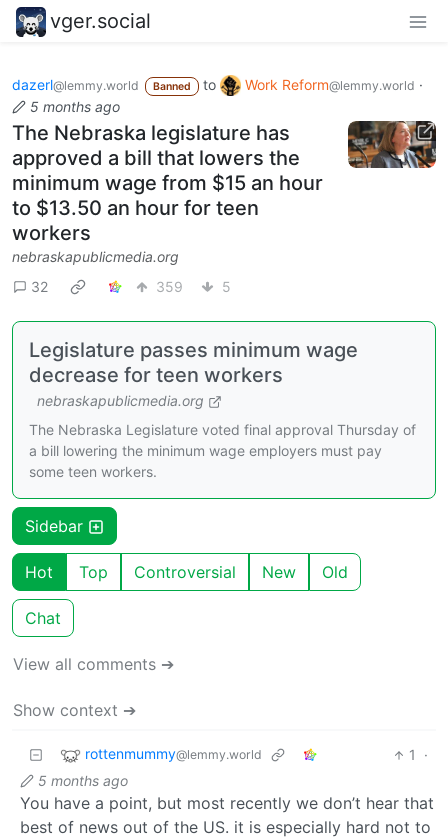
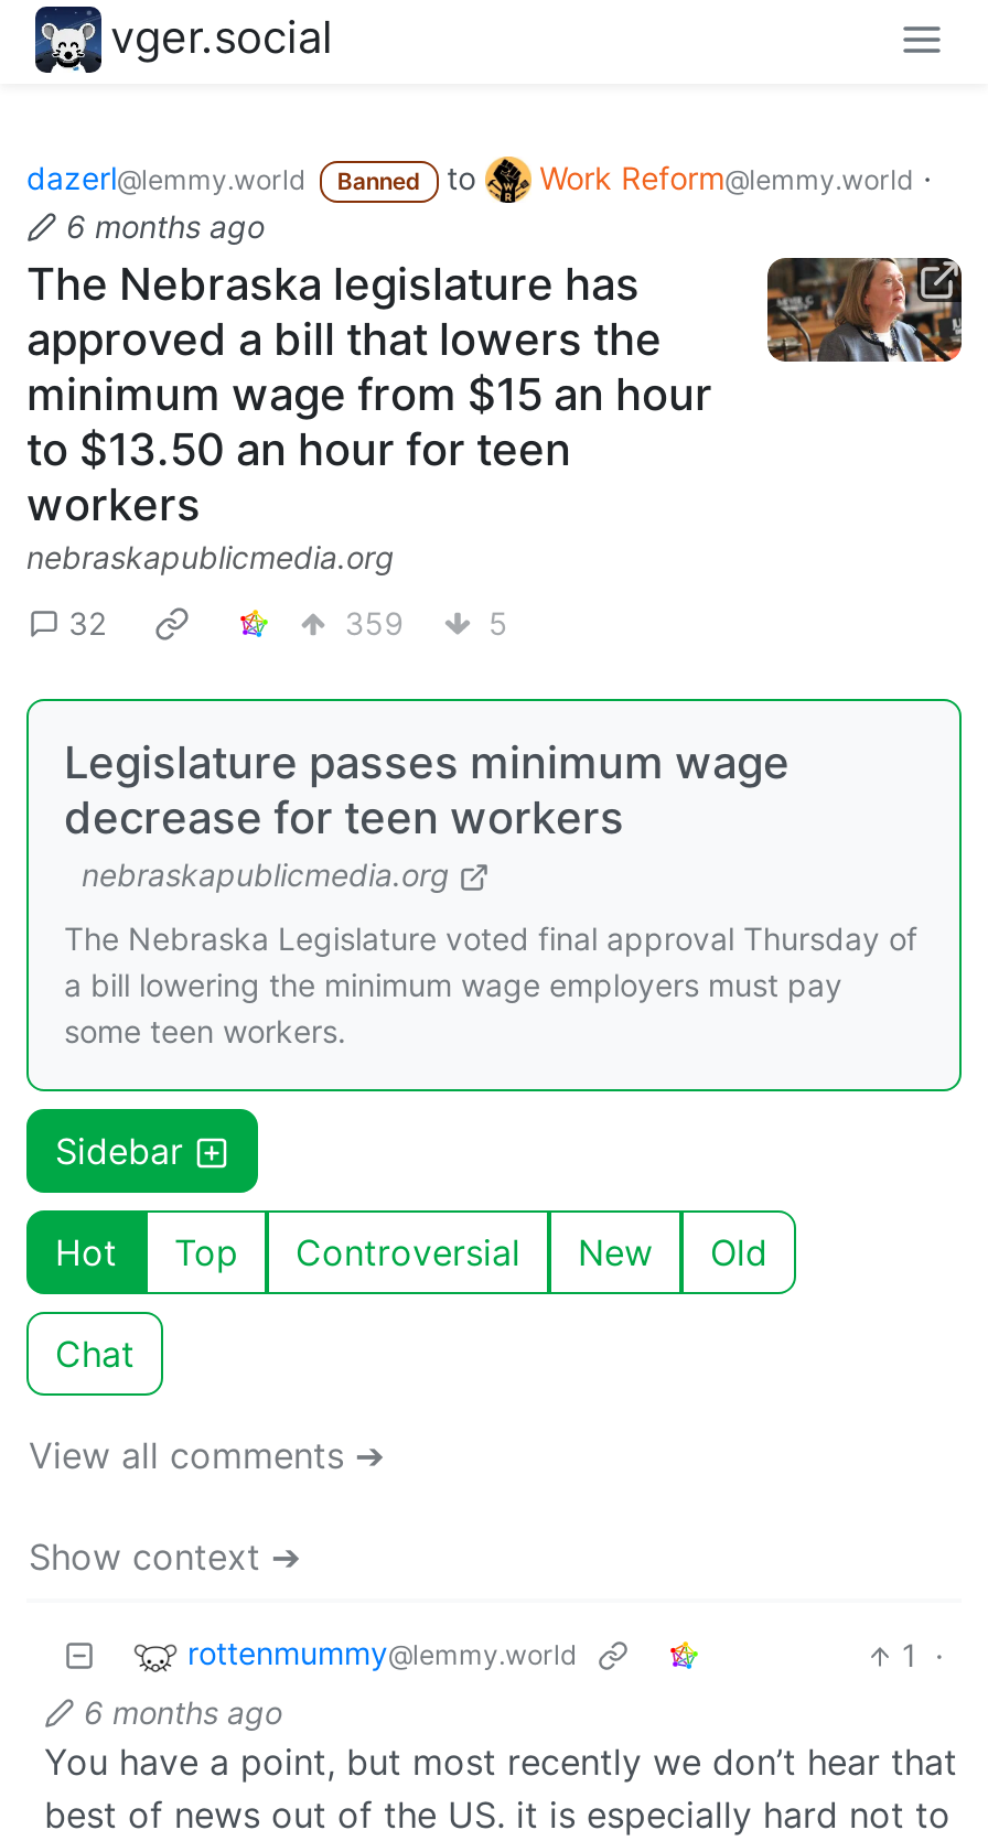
[30,98,120,115] 5 months ago -> [66,208,265,245] 6 months ago
[38,772,128,789] 5 months ago -> [84,1694,282,1731] 6 months ago

